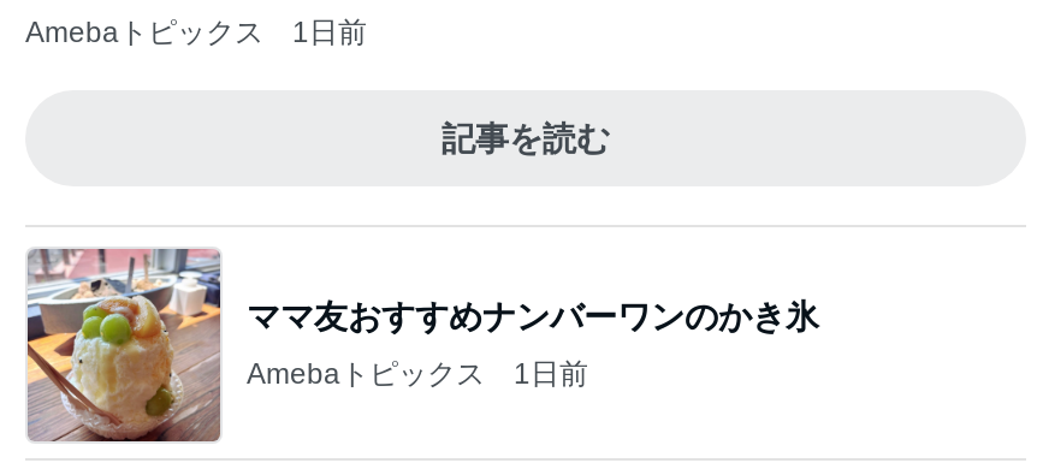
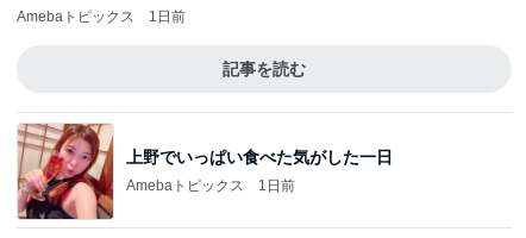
[25,247,819,444] [image] | ママ友おすすめナンバーワンのかき氷 -> [17,124,393,220] [image] | 上野でいっぱい食べた気がした一日

